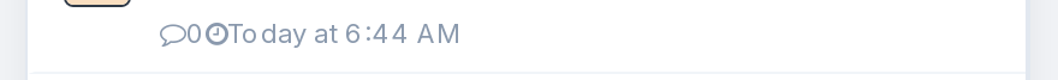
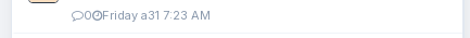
[186,17,460,50] 0 Today at 6:44 AM -> [84,8,211,23] 0 Friday a31 7:23 AM

